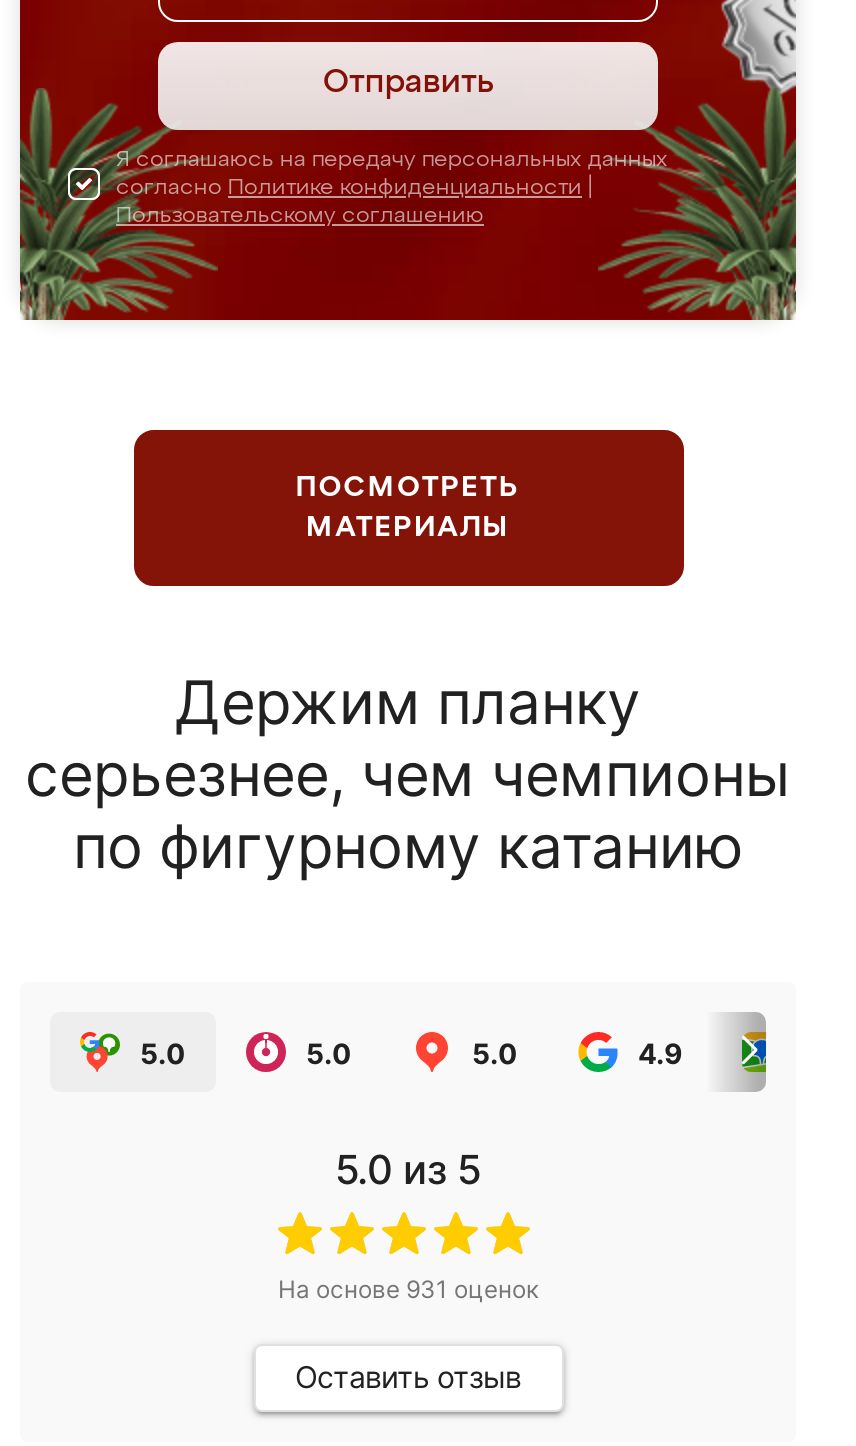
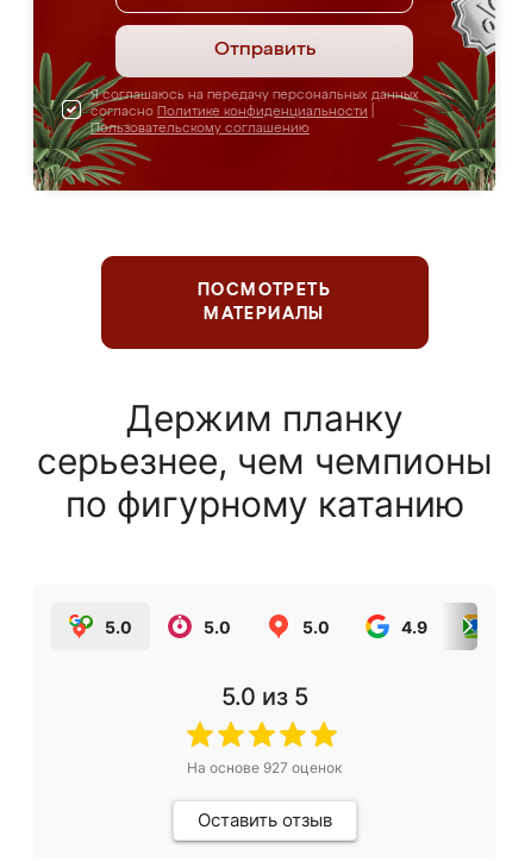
[278,1274,538,1304] На основе 931 оценок -> [187,759,342,776] На основе 927 оценок

